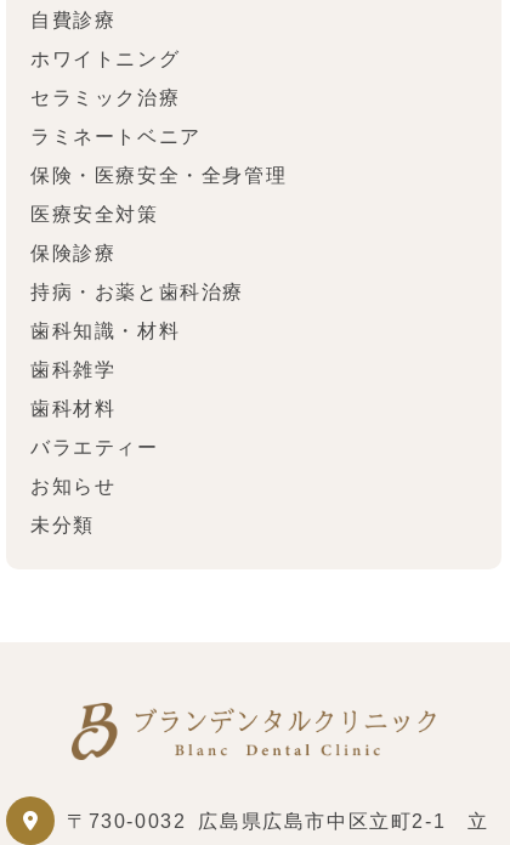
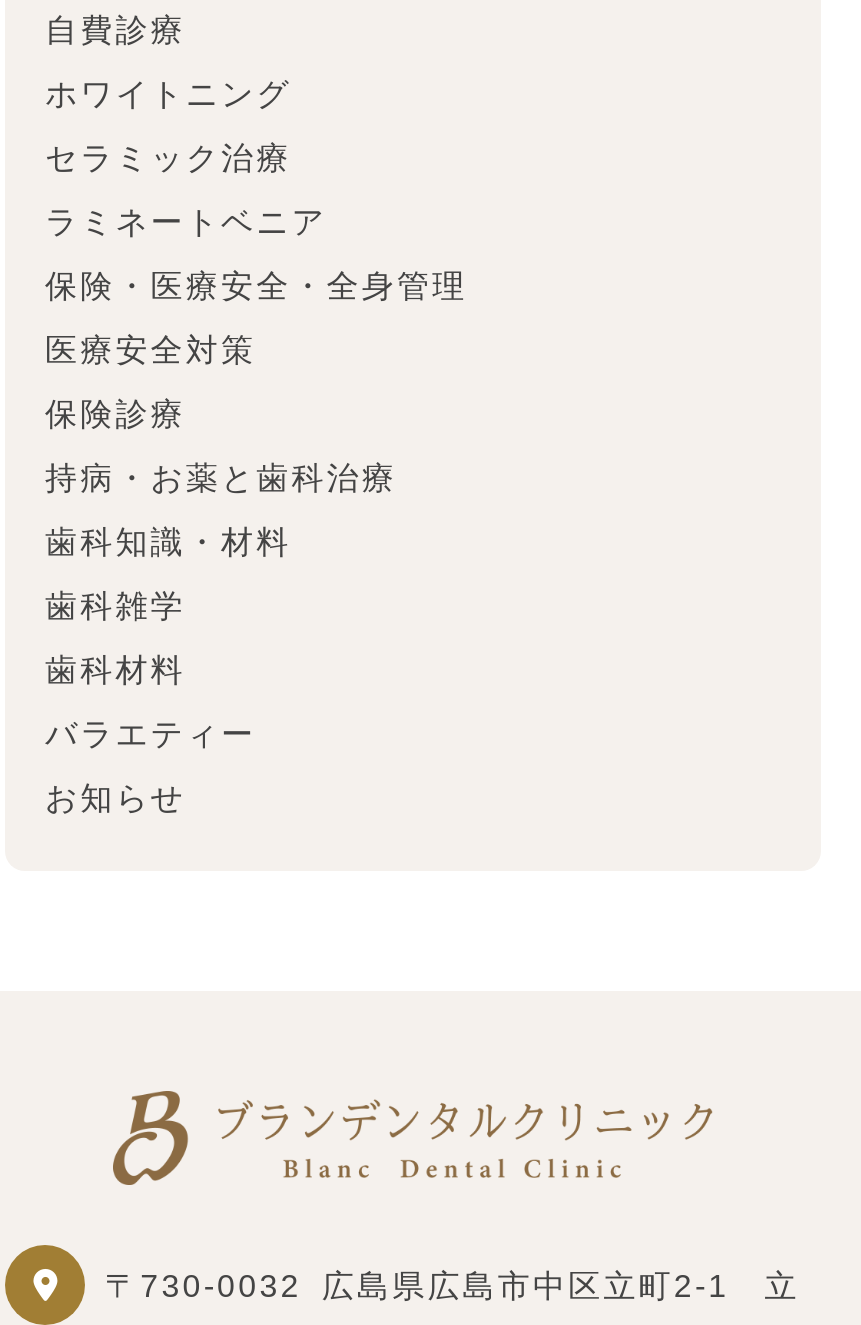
[30,515,94,536] 未分類 -> none

